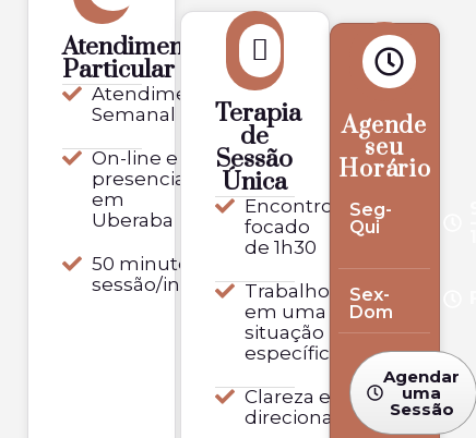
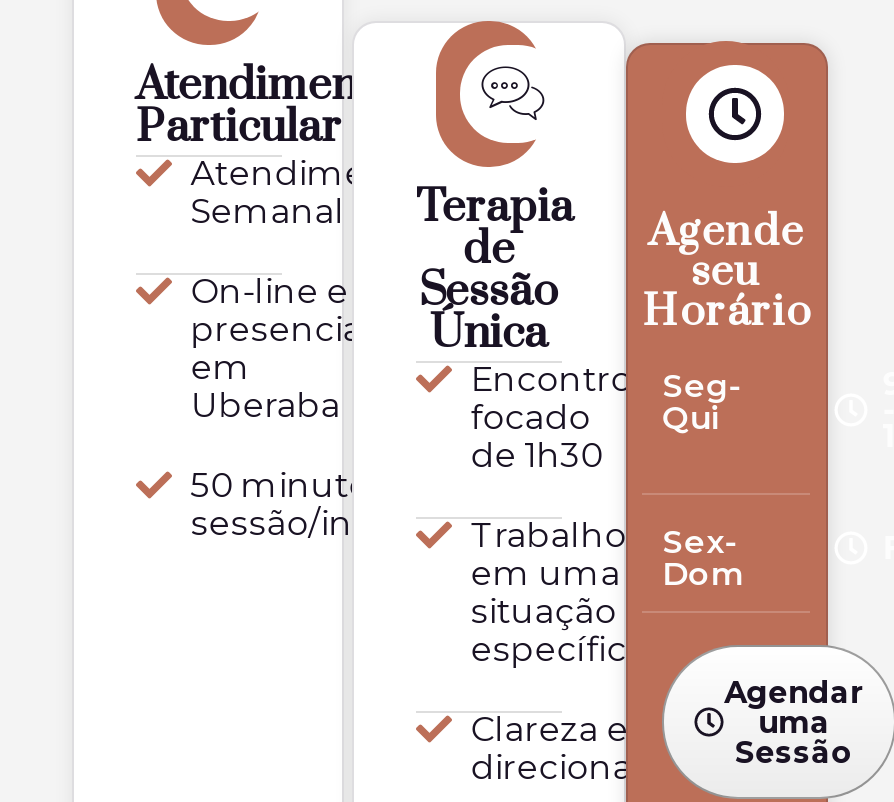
[240,24,285,78] [image] -> [460,42,546,146] [image]

